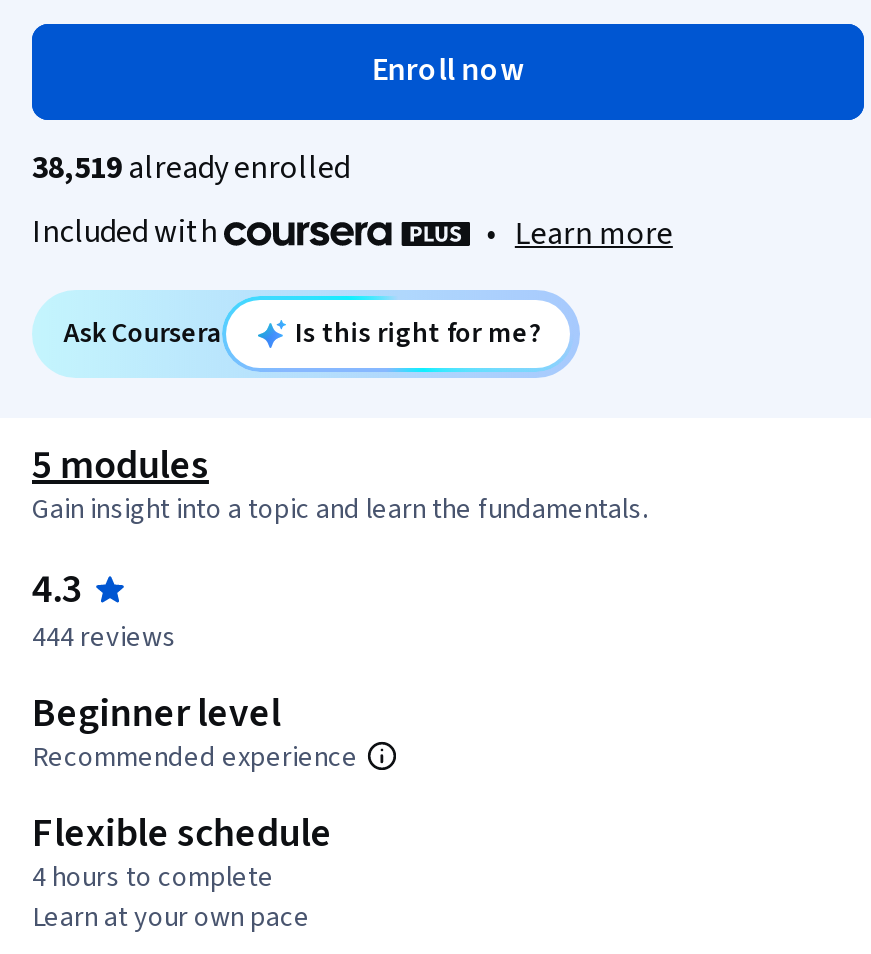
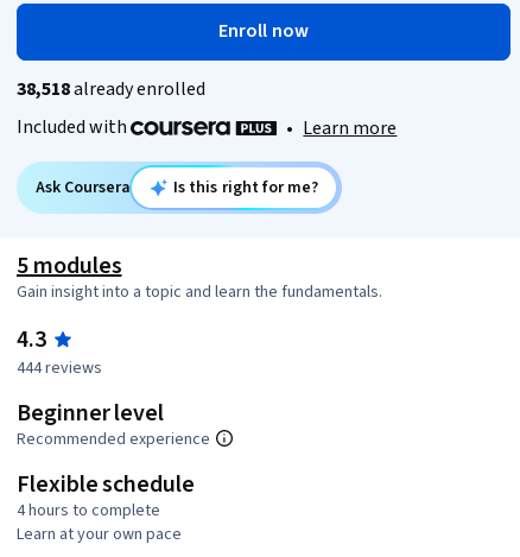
[32,146,350,190] 38,519 already enrolled -> [17,76,205,102] 38,518 already enrolled

